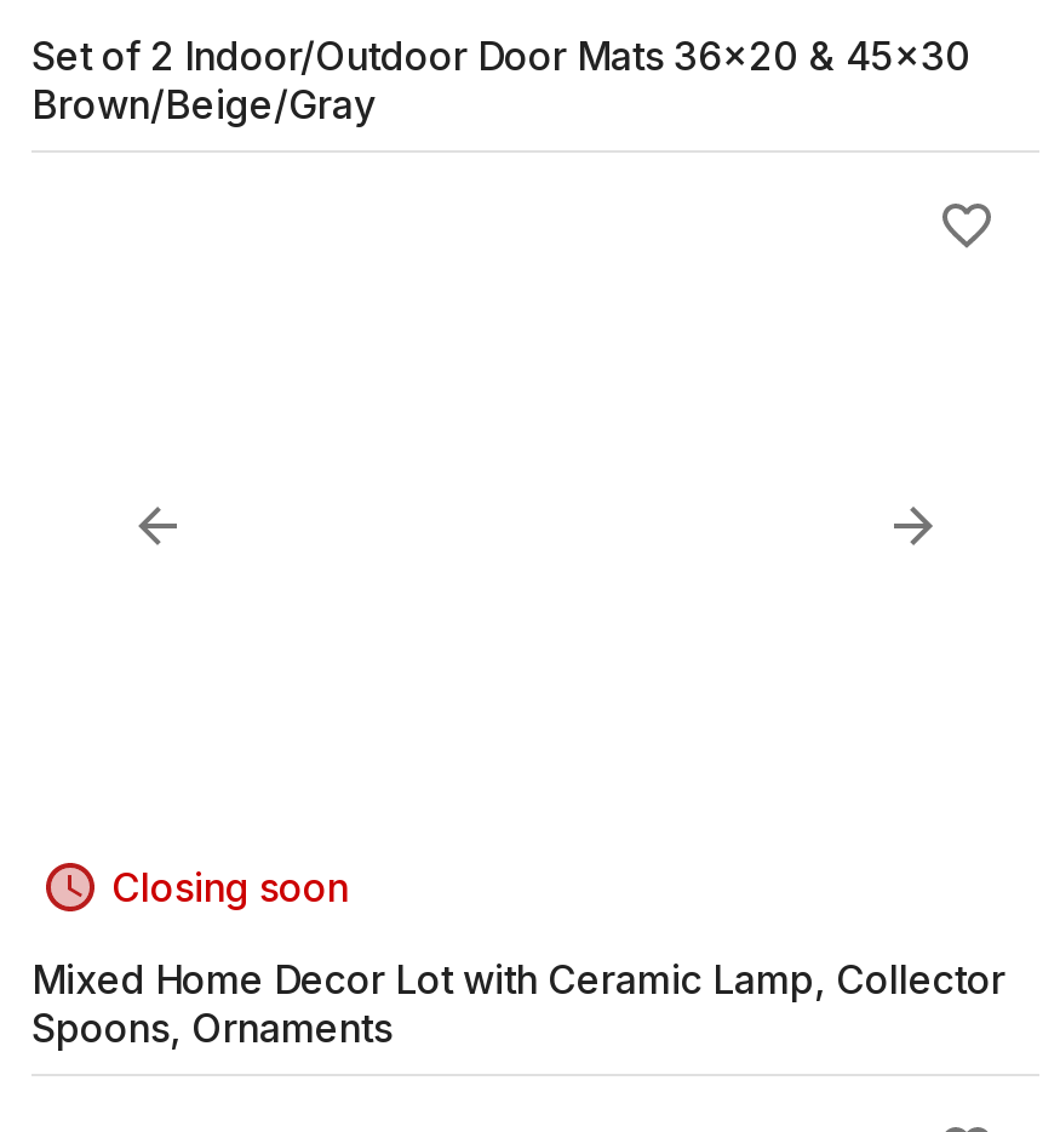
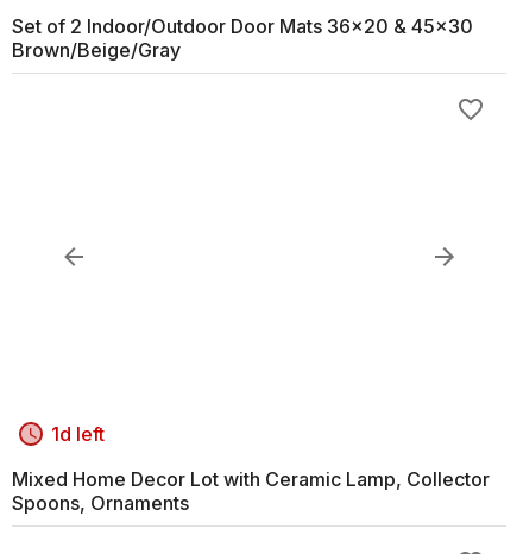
[111,863,349,911] Closing soon -> [51,422,105,446] 1d left

